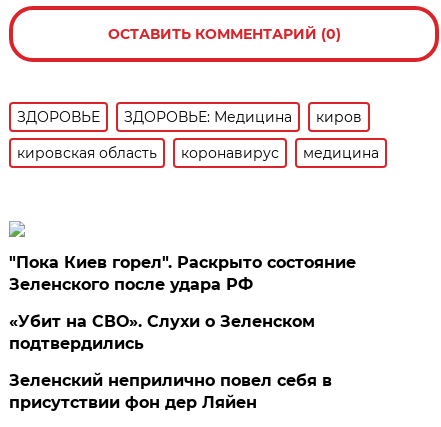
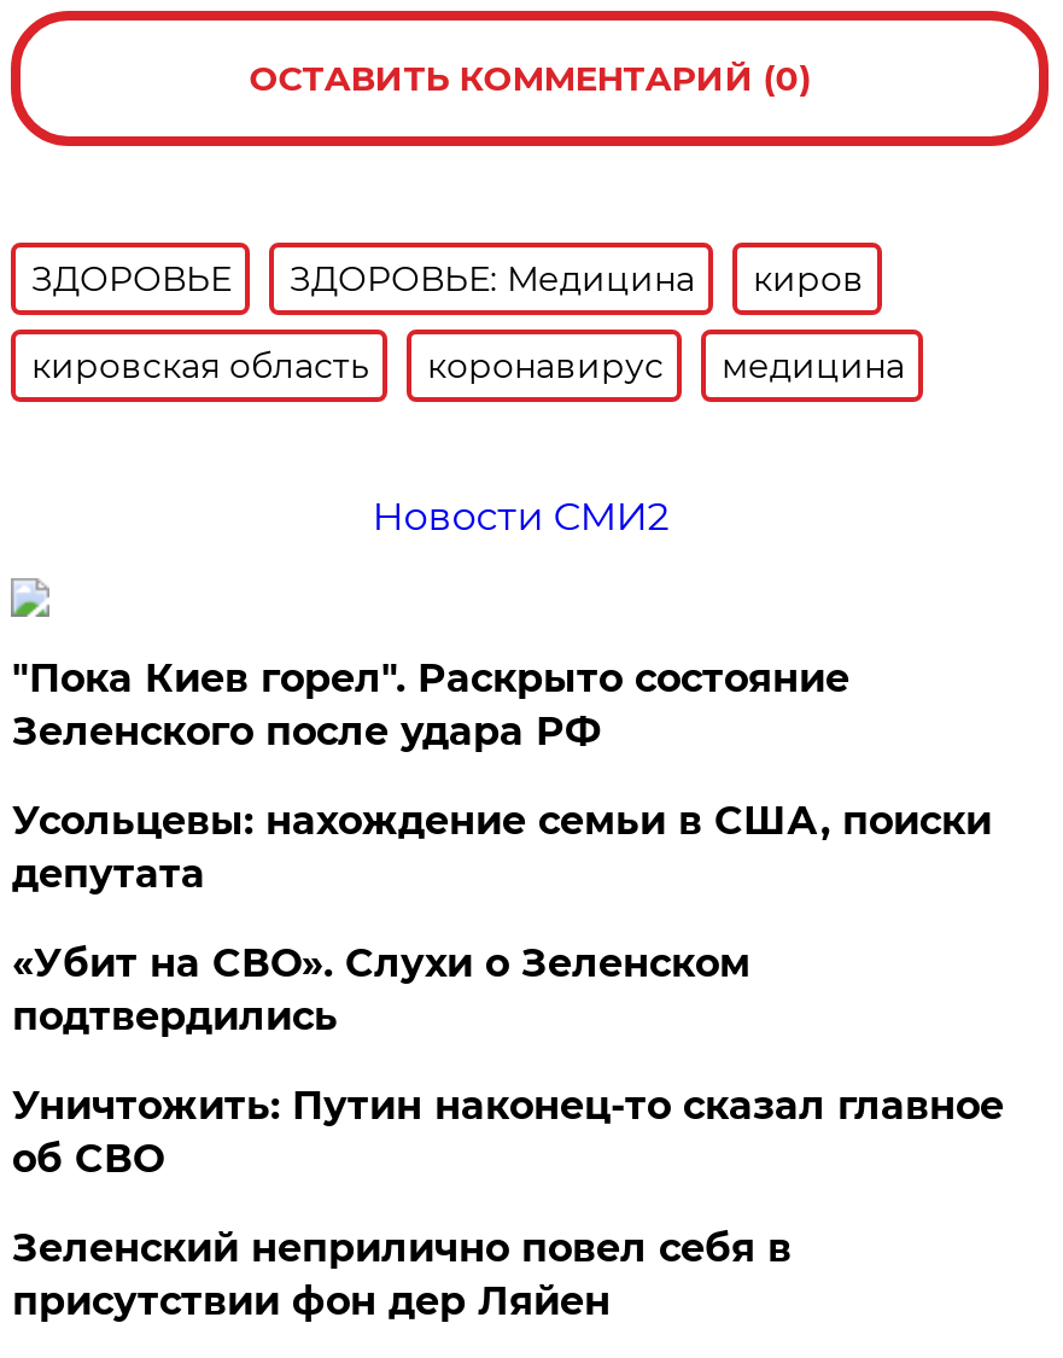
none -> [372,494,669,540] Новости СМИ2
none -> [12,798,992,897] Усольцевы: нахождение семьи в США, поиски | депутата
none -> [12,1083,1004,1182] Уничтожить: Путин наконец-то сказал главное | об СВО

